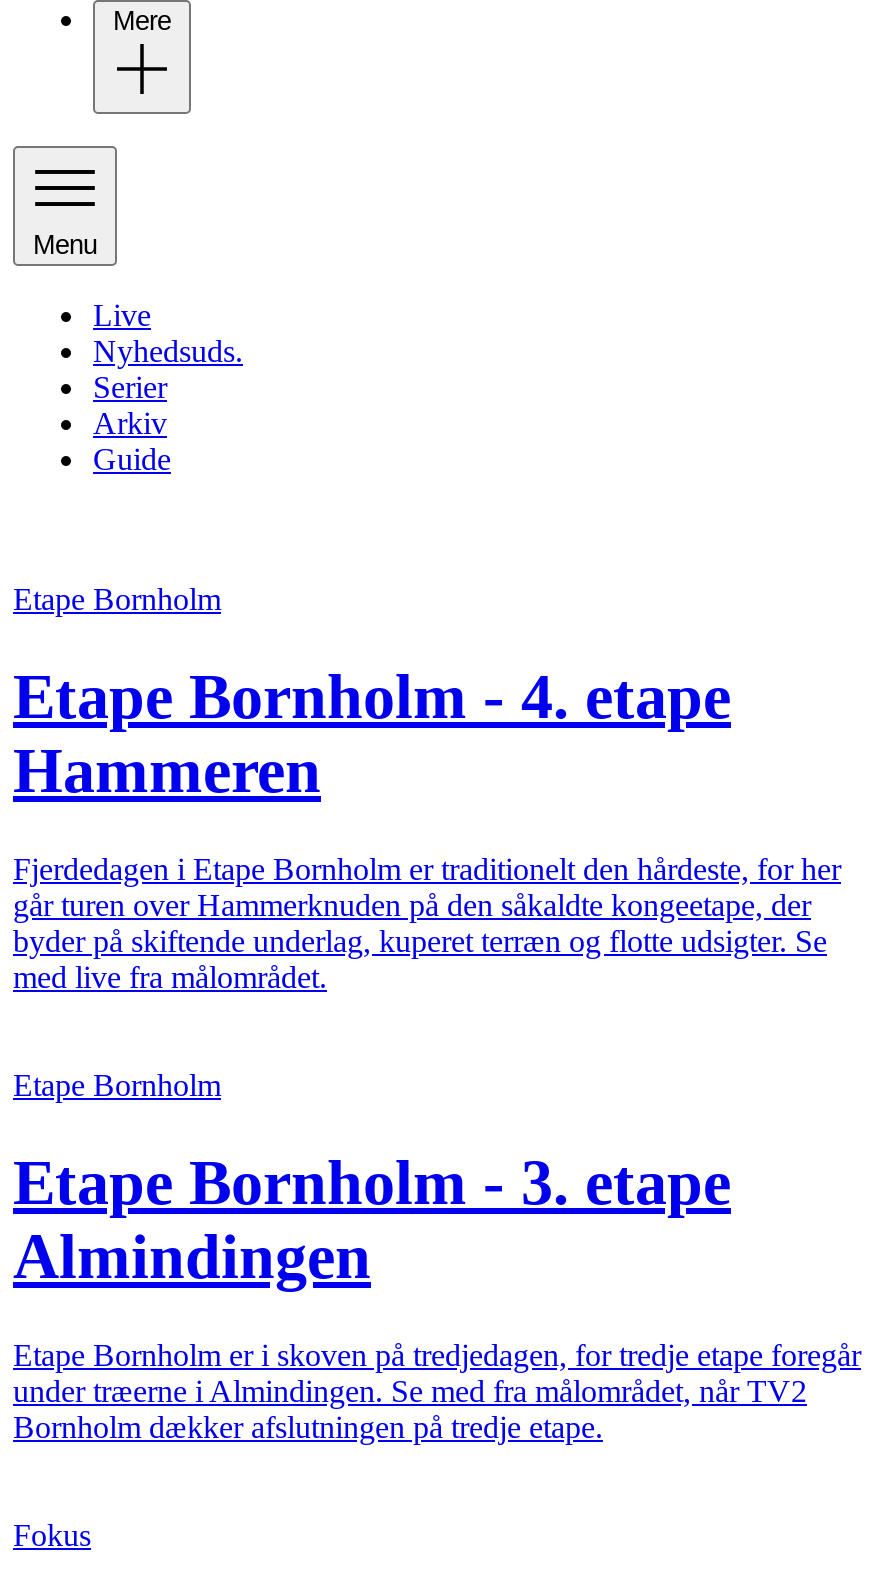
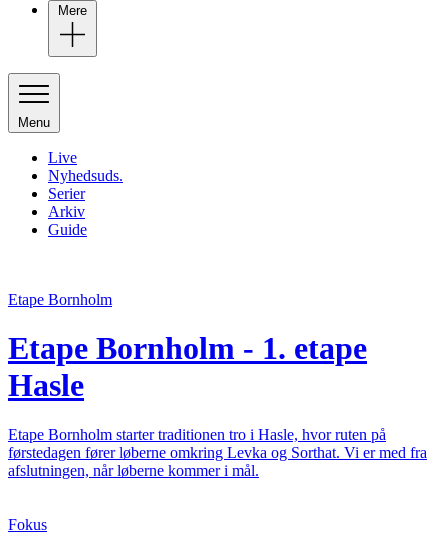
[13,660,861,1443] Etape Bornholm - 4. etape | Hammeren | Fjerdedagen i Etape Bornholm er traditionelt den hårdeste, for her | går turen over Hammerknuden på den såkaldte kongeetape, der | byder på skiftende underlag, kuperet terræn og flotte udsigter. Se | med live fra målområdet. | Etape Bornholm | Etape Bornholm - 3. etape | Almindingen | Etape Bornholm er i skoven på tredjedagen, for tredje etape foregår | under træerne i Almindingen. Se med fra målområdet, når TV2 | Bornholm dækker afslutningen på tredje etape. -> [8,330,427,479] Etape Bornholm - 1. etape | Hasle | Etape Bornholm starter traditionen tro i Hasle, hvor ruten på | førstedagen fører løberne omkring Levka og Sorthat. Vi er med fra | afslutningen, når løberne kommer i mål.

